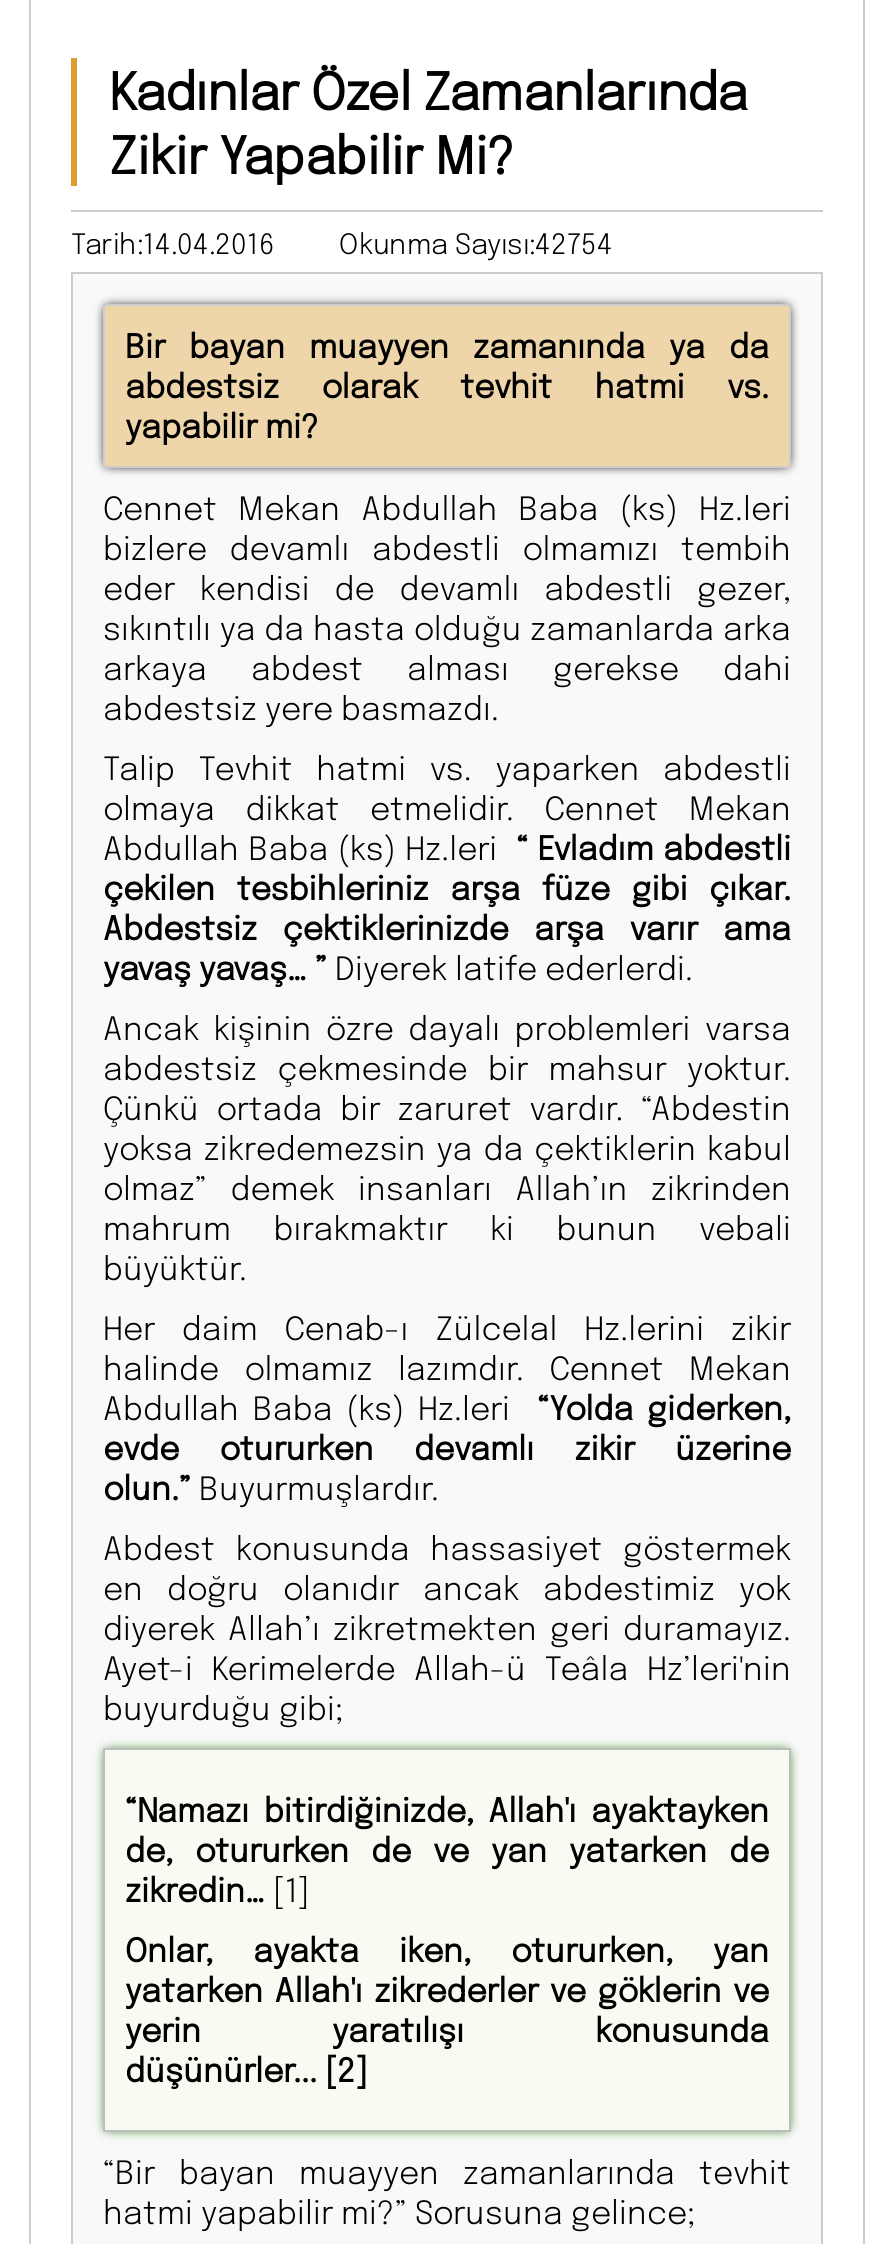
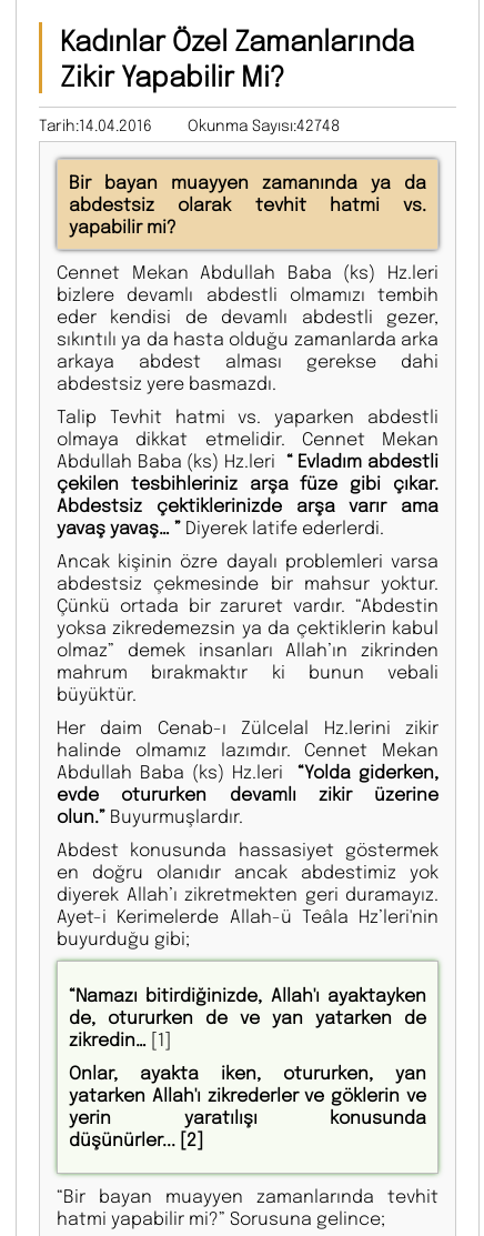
[339,224,613,260] Okunma Sayısı:42754 -> [188,114,340,134] Okunma Sayısı:42748

